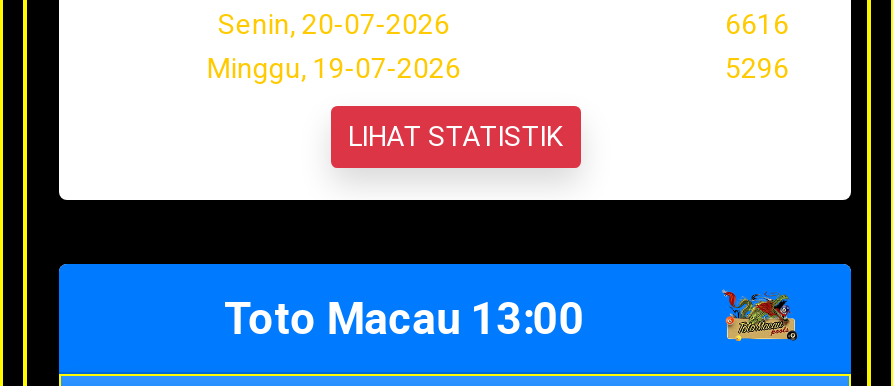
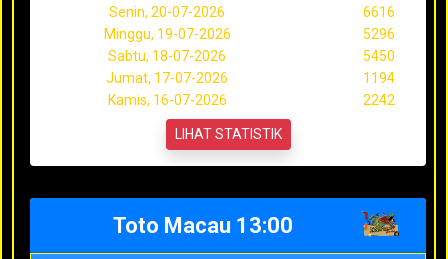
none -> [106,48,395,108] Sabtu, 18-07-2026 | 5450 | Jumat, 17-07-2026 | 1194 | Kamis, 16-07-2026 | 2242

